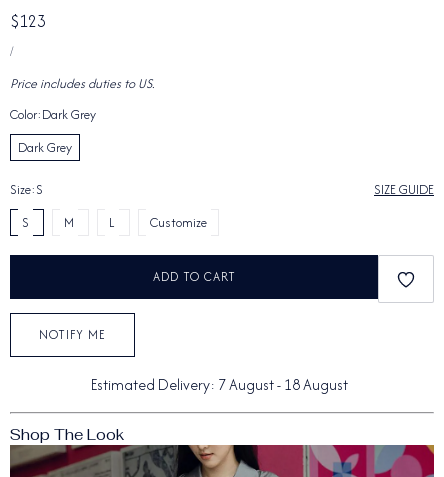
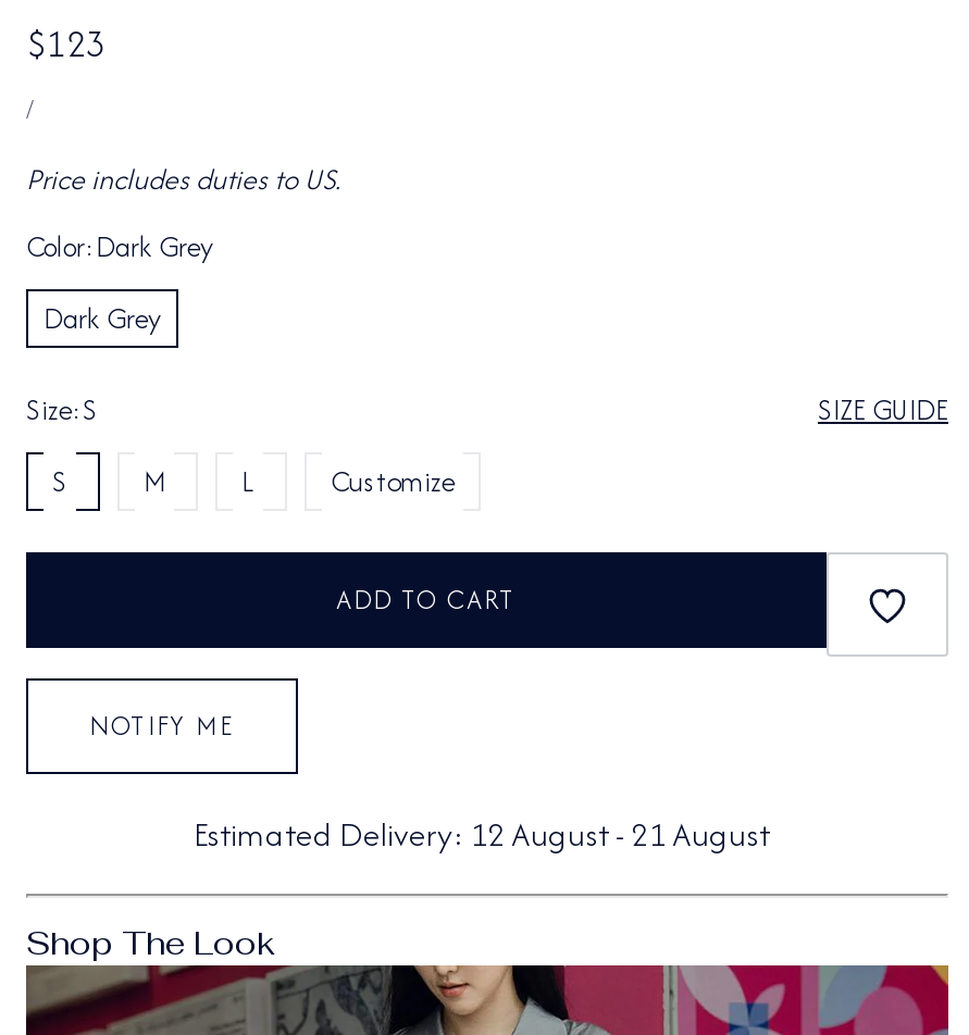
[91,374,348,395] Estimated Delivery: 7 August- 18 August -> [194,810,770,856] Estimated Delivery: 12 August- 21 August

